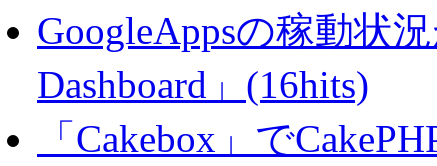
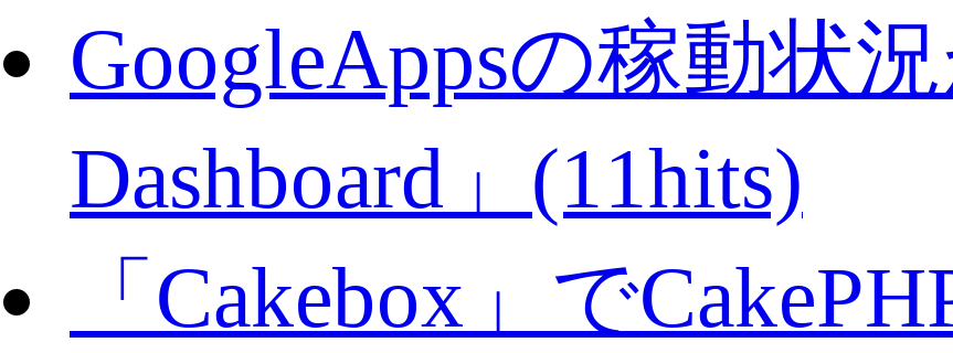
[37,62,369,105] Dashboard」(16hits) -> [70,129,803,224] Dashboard」(11hits)

